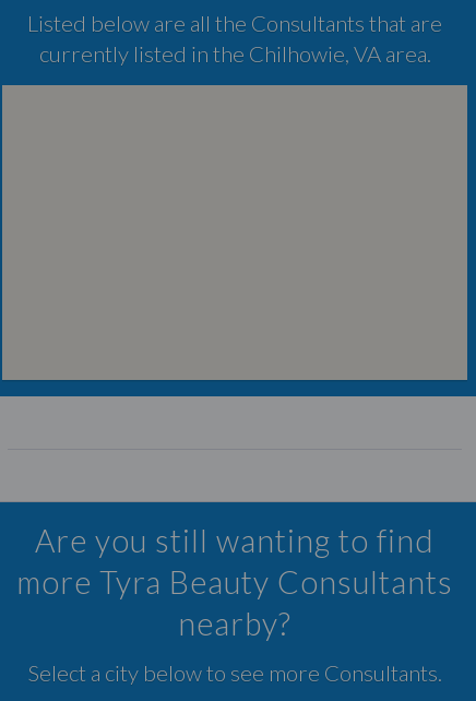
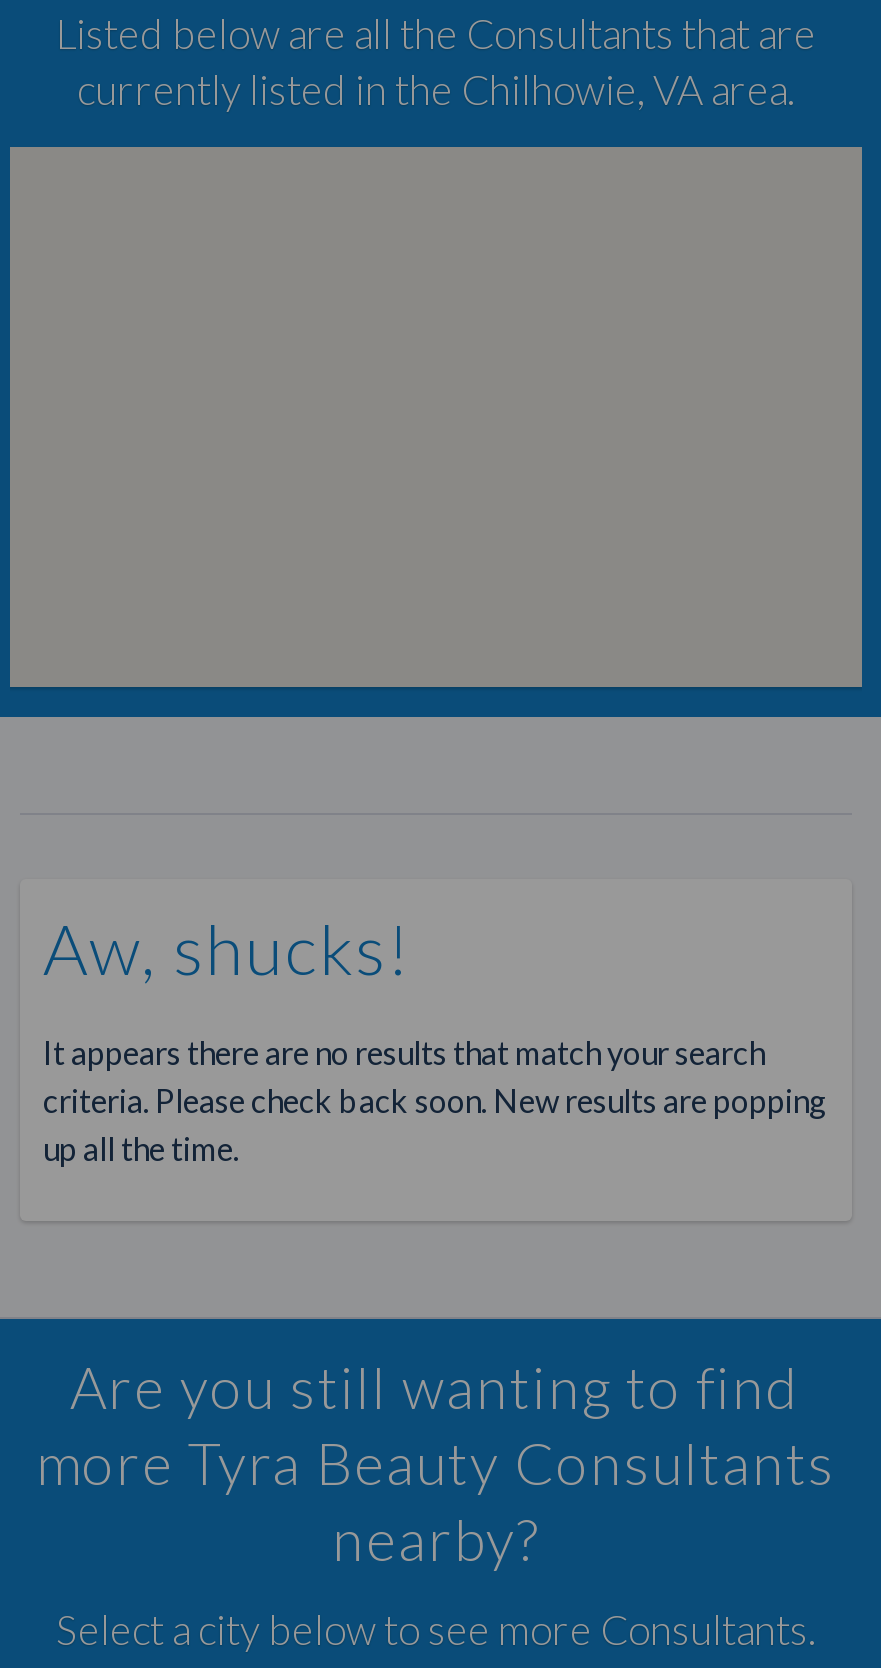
none -> [43,907,827,1168] Aw, shucks! | It appears there are no results that match your search | criteria. Please check back soon. New results are popping | up all the time.

